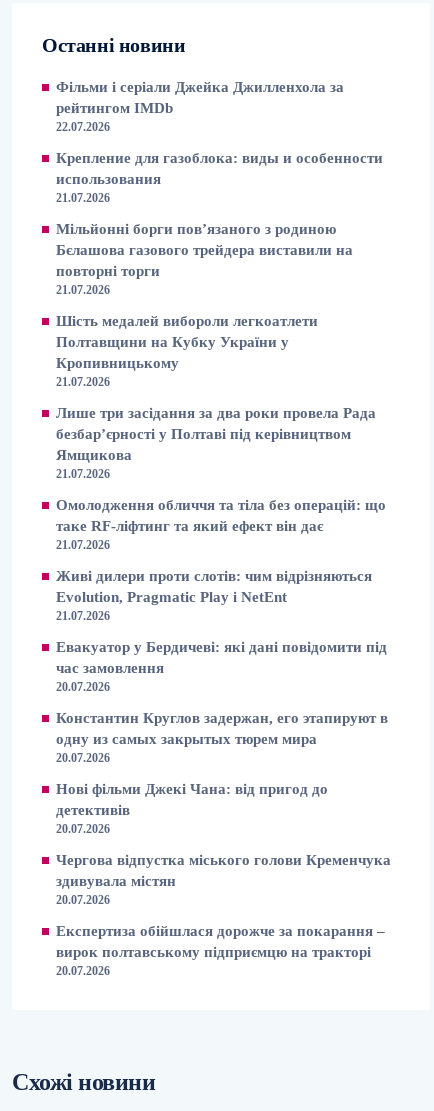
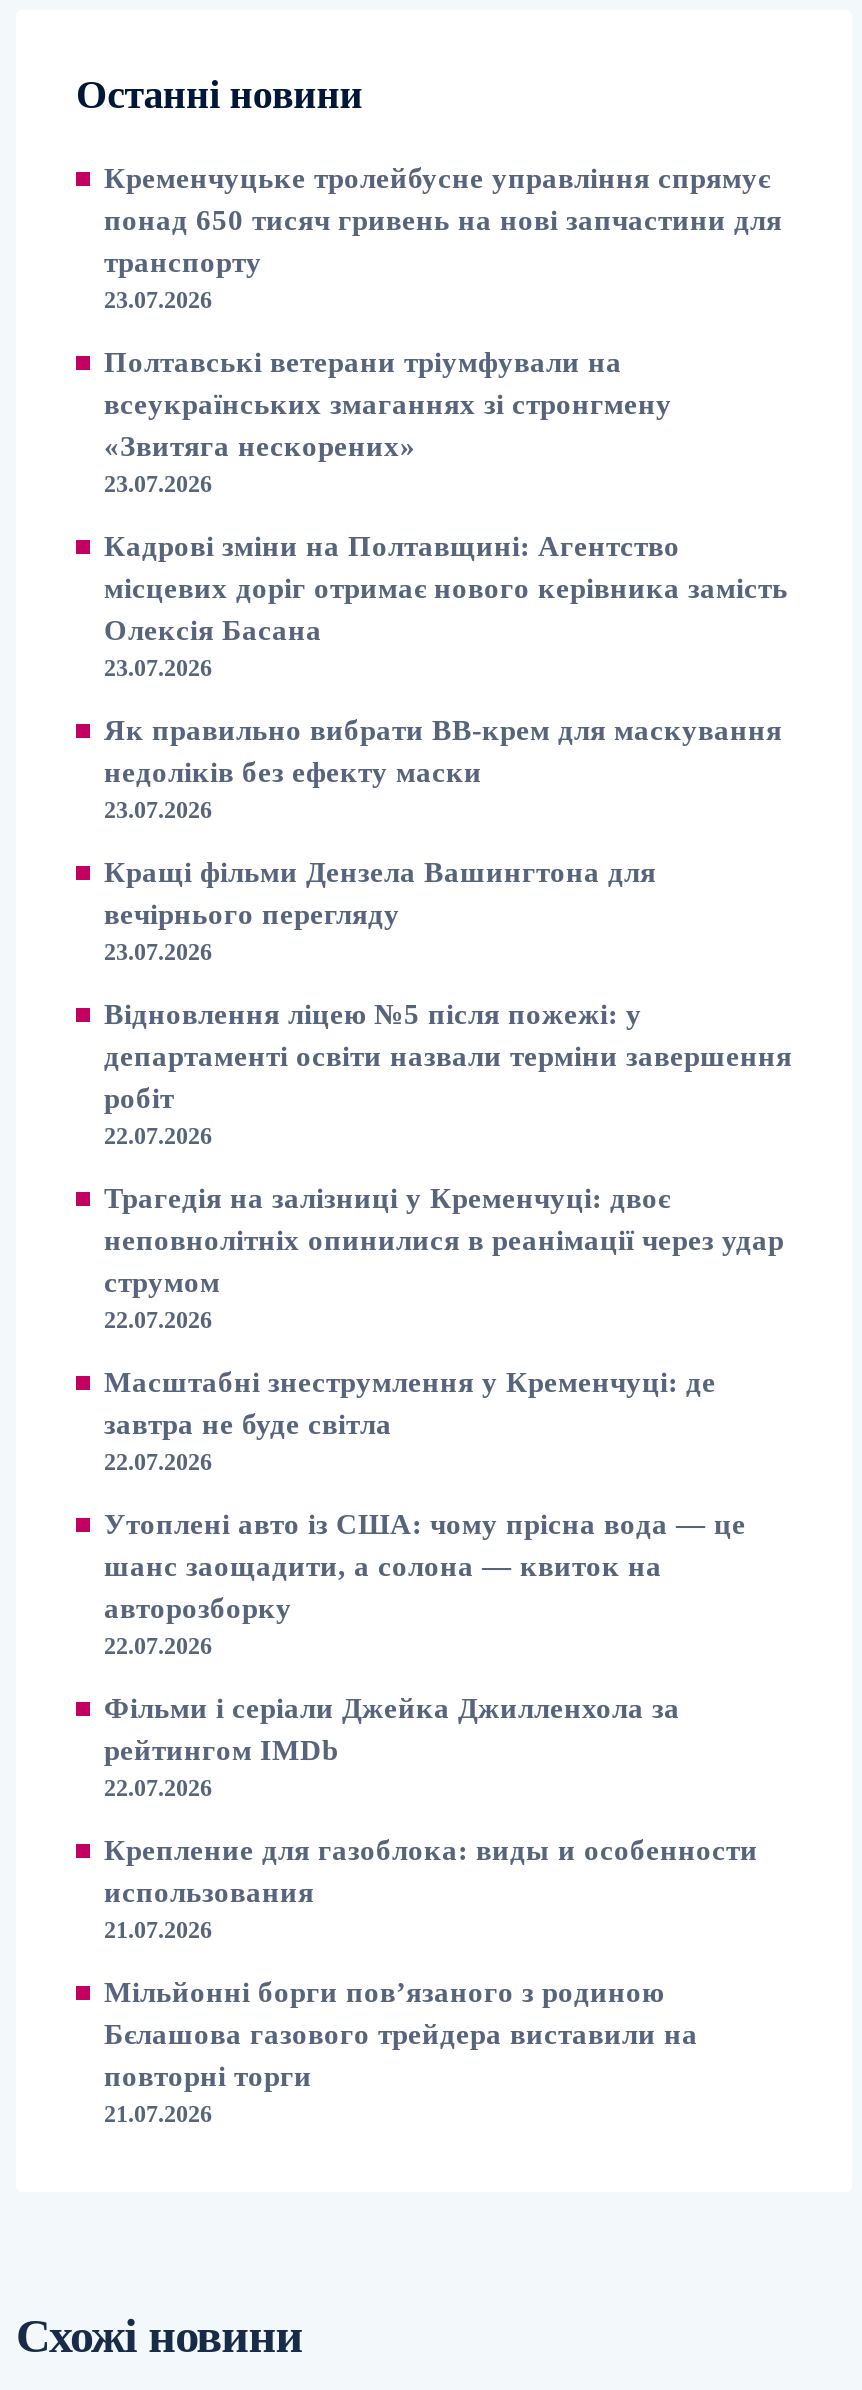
none -> [104,162,792,1660] Кременчуцьке тролейбусне управління спрямує | понад 650 тисяч гривень на нові запчастини для | транспорту | 23.07.2026 | Полтавські ветерани тріумфували на | всеукраїнських змаганнях зі стронгмену | «Звитяга нескорених» | 23.07.2026 | Кадрові зміни на Полтавщині: Агентство | місцевих доріг отримає нового керівника замість | Олексія Басана | 23.07.2026 | Як правильно вибрати ВВ-крем для маскування | недоліків без ефекту маски | 23.07.2026 | Кращі фільми Дензела Вашингтона для | вечірнього перегляду | 23.07.2026 | Відновлення ліцею №5 після пожежі: у | департаменті освіти назвали терміни завершення | робіт | 22.07.2026 | Трагедія на залізниці у Кременчуці: двоє | неповнолітніх опинилися в реанімації через удар | струмом | 22.07.2026 | Масштабні знеструмлення у Кременчуці: де | завтра не буде світла | 22.07.2026 | Утоплені авто із США: чому прісна вода — це | шанс заощадити, а солона — квиток на | авторозборку | 22.07.2026
moved [56,79,383,297] -> [104,1692,758,2128]: Фільми і серіали Джейка Джилленхола за | рейтингом IMDb | 22.07.2026 | ... | повторні торги | 21.07.2026
[56,313,391,978] Шість медалей вибороли легкоатлети | Полтавщини на Кубку України у | Кропивницькому | 21.07.2026 | Лише три засідання за два роки провела Рада | безбар’єрності у Полтаві під керівництвом | Ямщикова | 21.07.2026 | Омолодження обличчя та тіла без операцій: що | таке RF-ліфтинг та який ефект він дає | 21.07.2026 | Живі дилери проти слотів: чим відрізняються | Evolution, Pragmatic Play і NetEnt | 21.07.2026 | Евакуатор у Бердичеві: які дані повідомити під | час замовлення | 20.07.2026 | Константин Круглов задержан, его этапируют в | одну из самых закрытых тюрем мира | 20.07.2026 | Нові фільми Джекі Чана: від пригод до | детективів | 20.07.2026 | Чергова відпустка міського голови Кременчука | здивувала містян | 20.07.2026 | Експертиза обійшлася дорожче за покарання – | вирок полтавському підприємцю на тракторі | 20.07.2026 -> none

